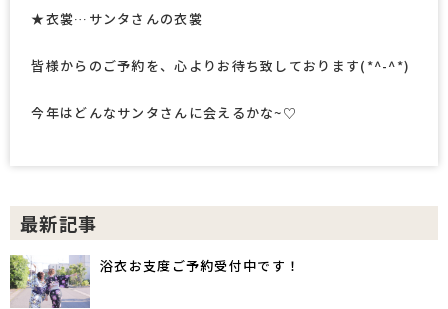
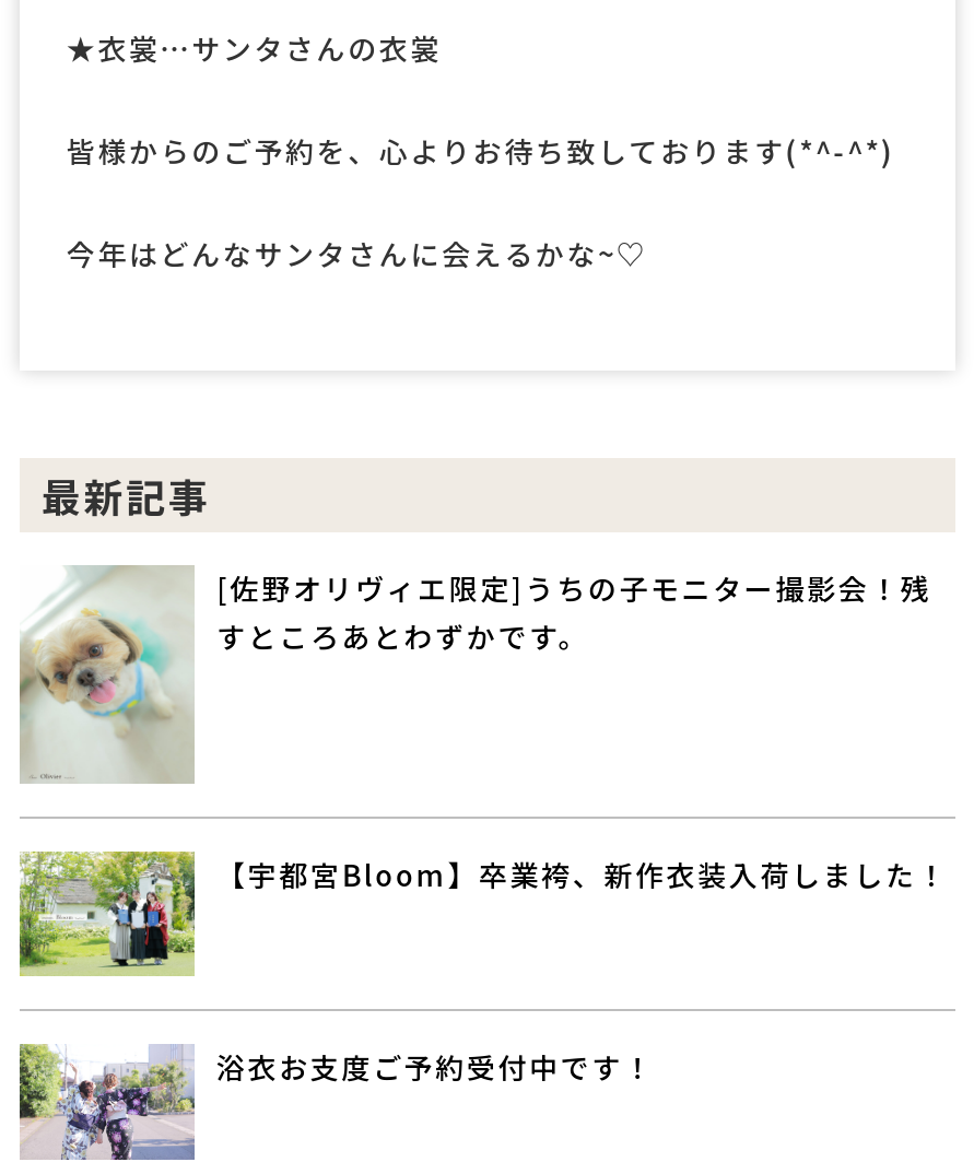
none -> [17,563,932,786] [image] | [佐野オリヴィエ限定]うちの子モニター撮影会！残 | すところあとわずかです。
none -> [17,849,948,1007] [image] | 【宇都宮Bloom】卒業袴、新作衣装入荷しました！

